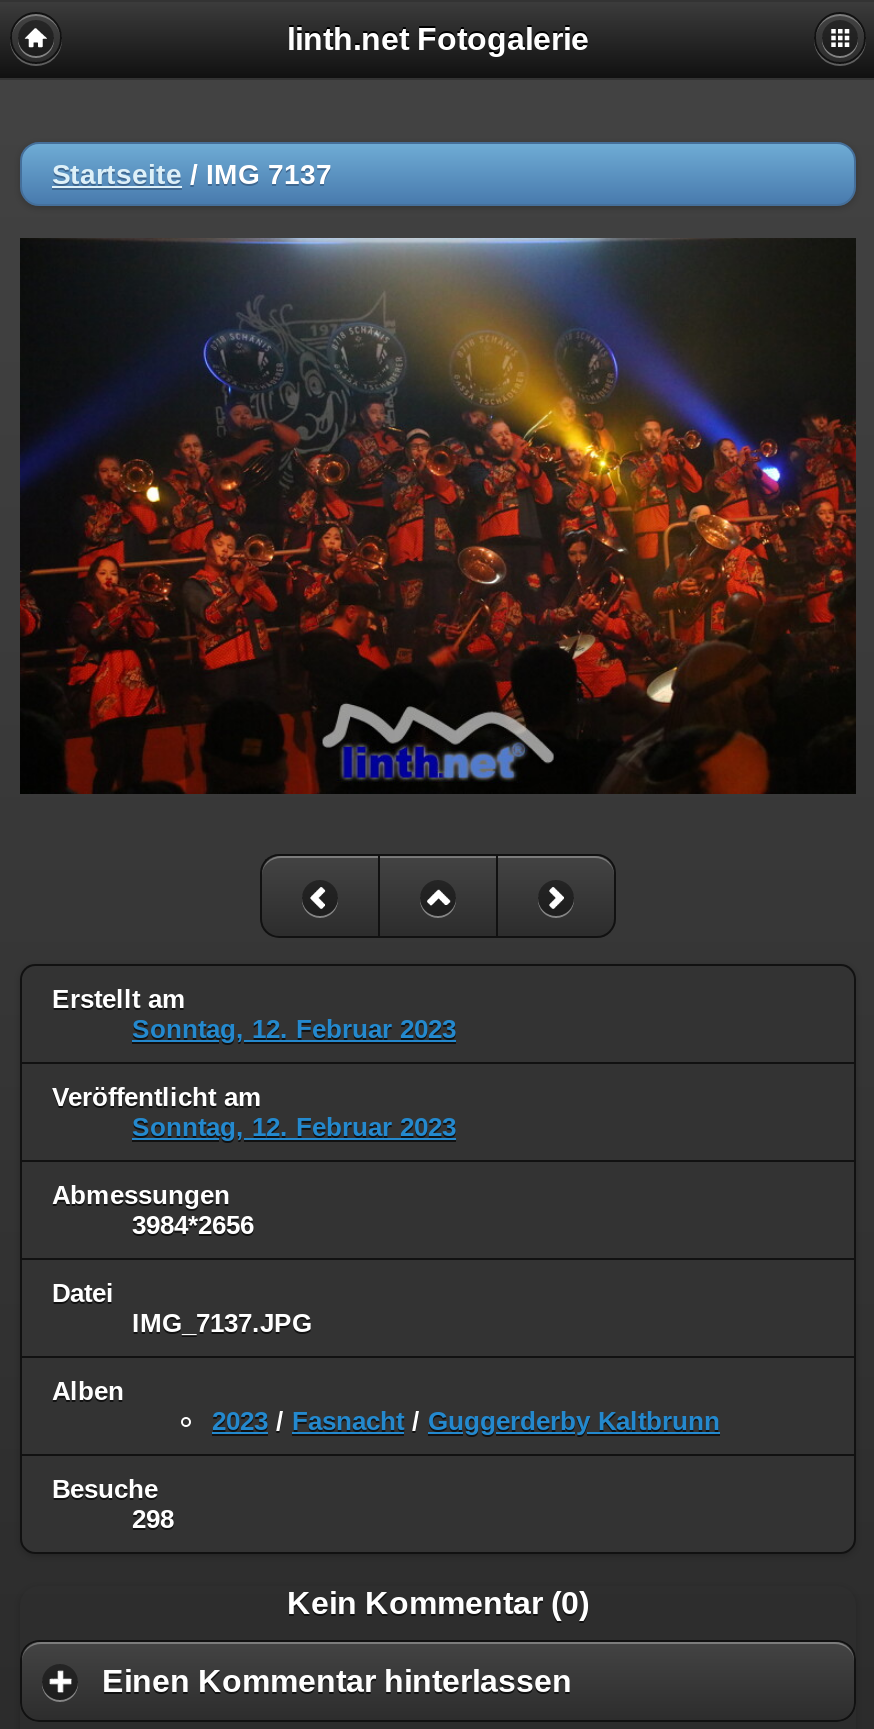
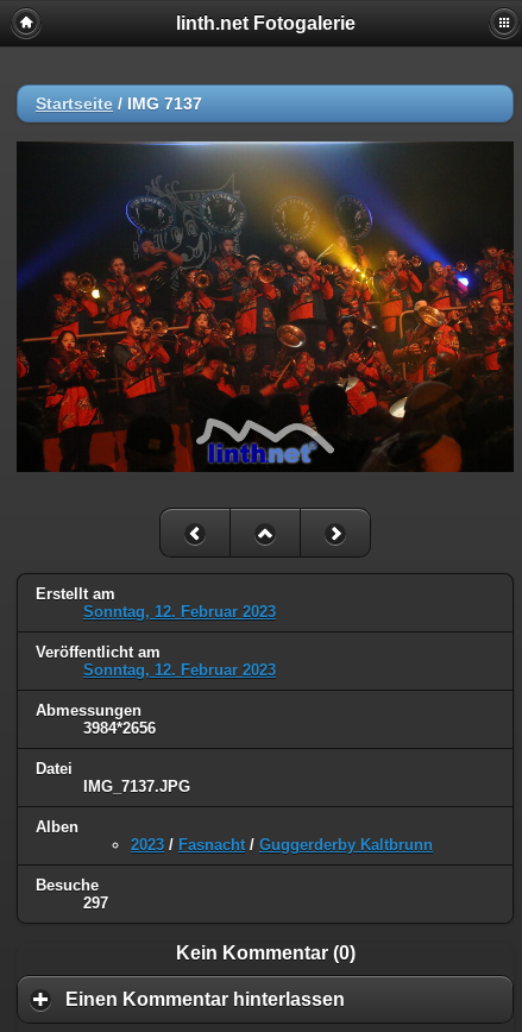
[132,1504,174,1534] 298 -> [83,894,108,912] 297

